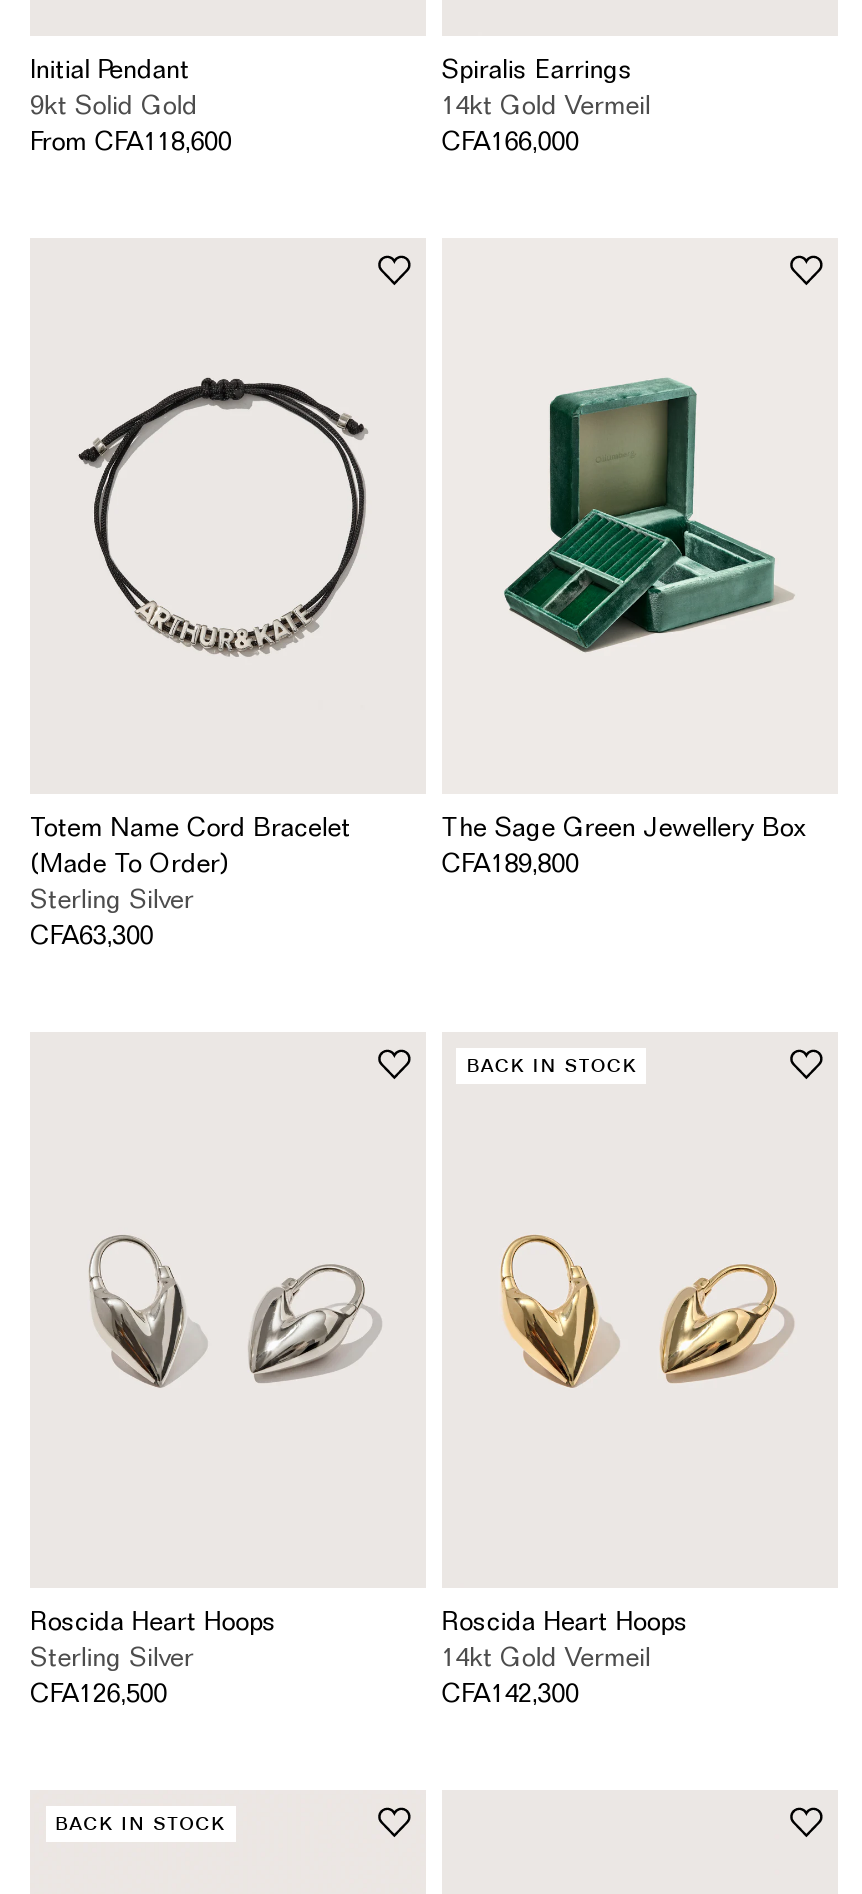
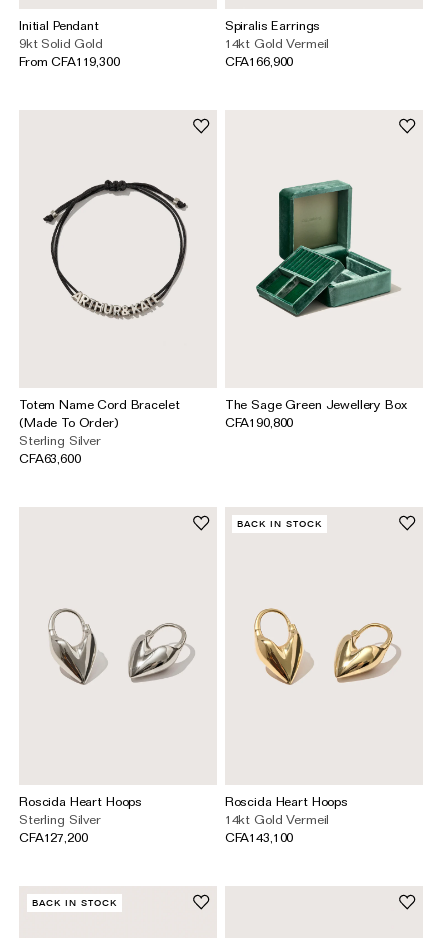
[30,124,232,156] From CFA118,600 -> [19,53,120,69] From CFA119,300
[442,124,579,156] CFA166,000 -> [225,53,293,69] CFA166,900
[442,847,579,879] CFA189,800 -> [225,414,293,430] CFA190,800
[30,919,153,951] CFA63,300 -> [19,450,81,466] CFA63,600
[30,1677,167,1709] CFA126,500 -> [19,829,87,845] CFA127,200
[442,1677,579,1709] CFA142,300 -> [225,829,293,845] CFA143,100

